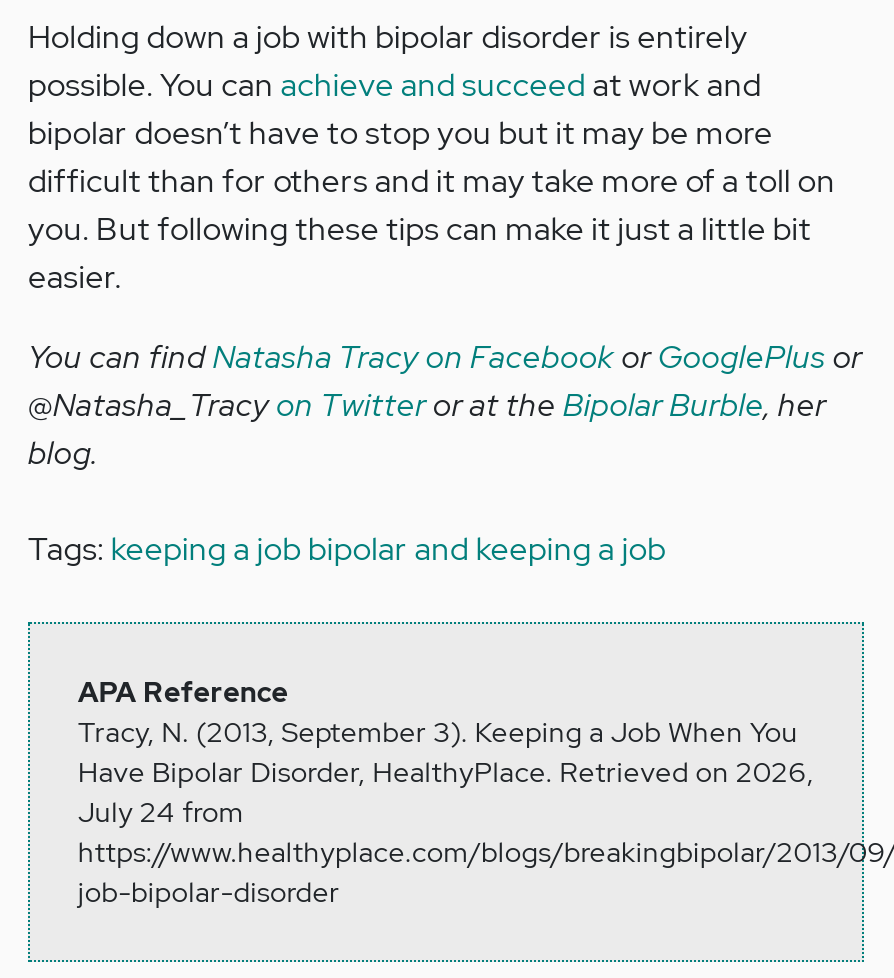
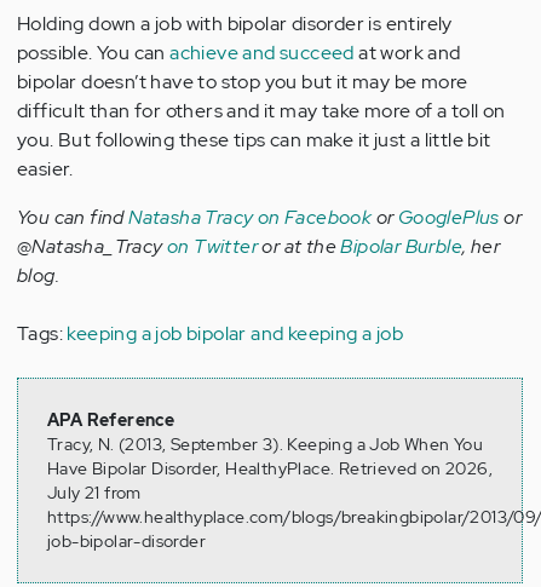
[78,794,244,830] July 24 from -> [47,482,141,503] July 21 from

